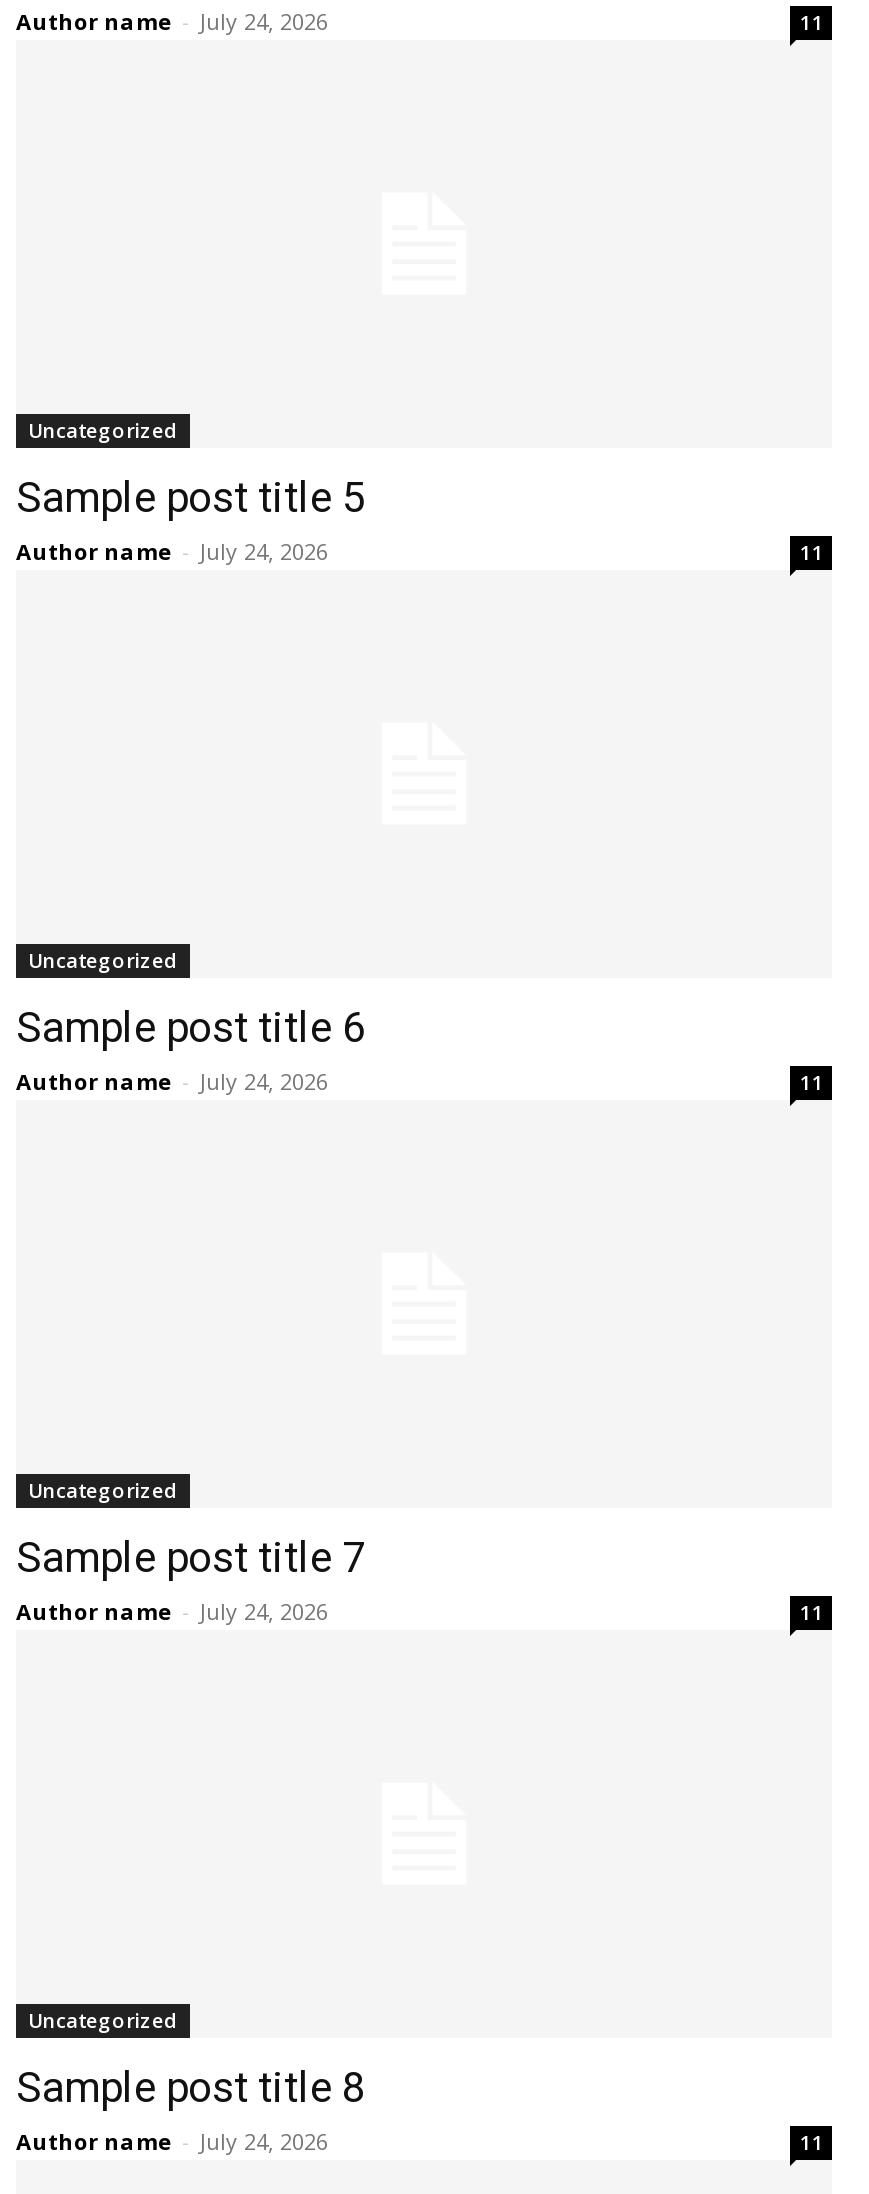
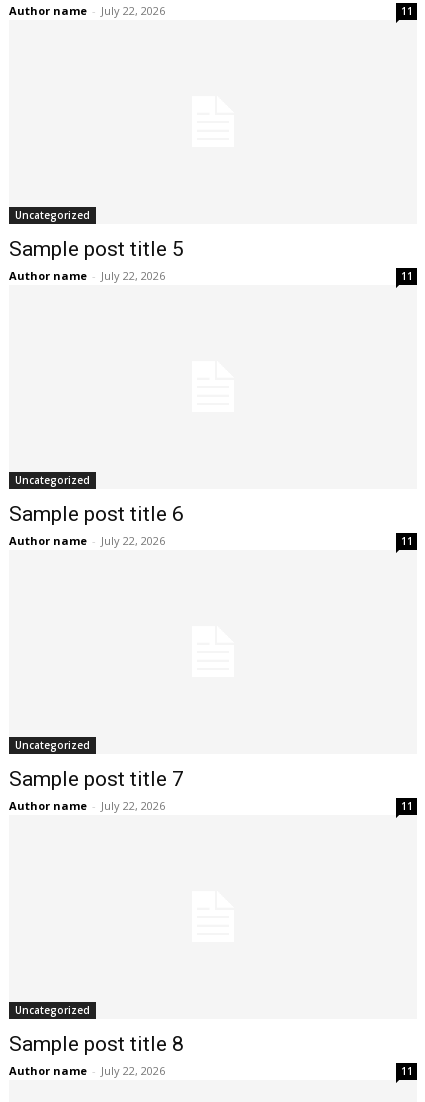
[16,6,328,36] Author name - July 24, 2026 -> [9,3,165,18] Author name - July 22, 2026
[16,536,328,566] Author name - July 24, 2026 -> [9,268,165,283] Author name - July 22, 2026
[16,1066,328,1096] Author name - July 24, 2026 -> [9,533,165,548] Author name - July 22, 2026
[16,1596,328,1626] Author name - July 24, 2026 -> [9,798,165,813] Author name - July 22, 2026
[16,2126,328,2156] Author name - July 24, 2026 -> [9,1063,165,1078] Author name - July 22, 2026

